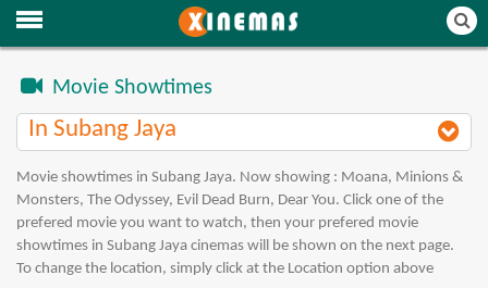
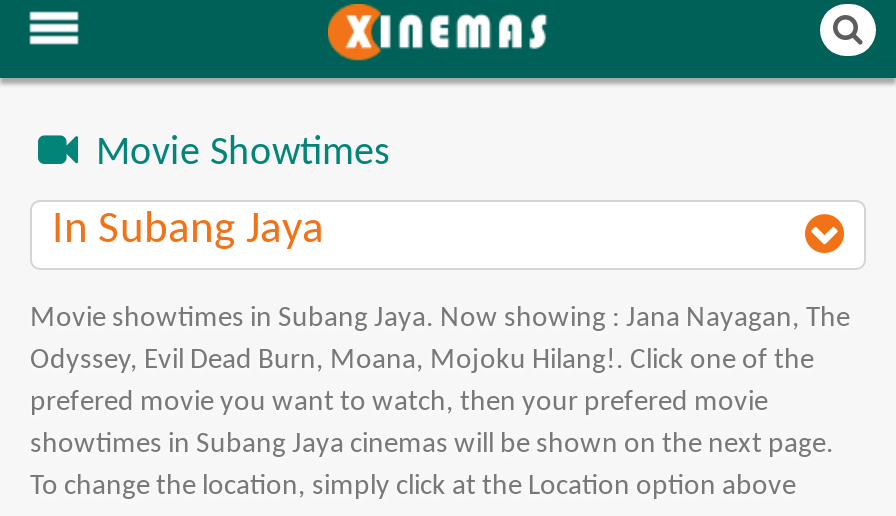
[16,170,463,209] Movie showtimes in Subang Jaya. Now showing : Moana, Minions & | Monsters, The Odyssey, Evil Dead Burn, Dear You. Click one of the -> [30,304,850,376] Movie showtimes in Subang Jaya. Now showing : Jana Nayagan, The | Odyssey, Evil Dead Burn, Moana, Mojoku Hilang!. Click one of the

